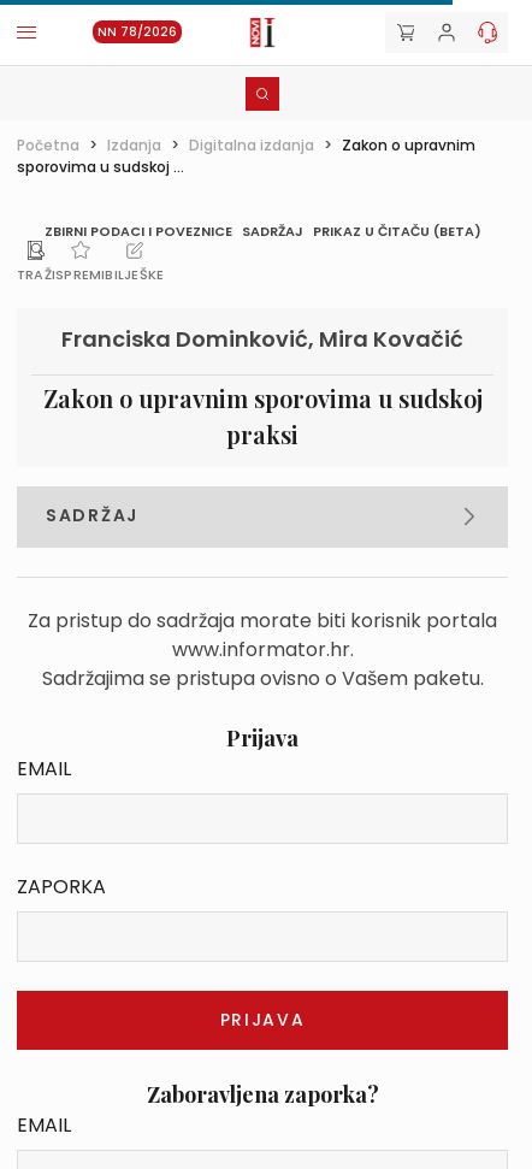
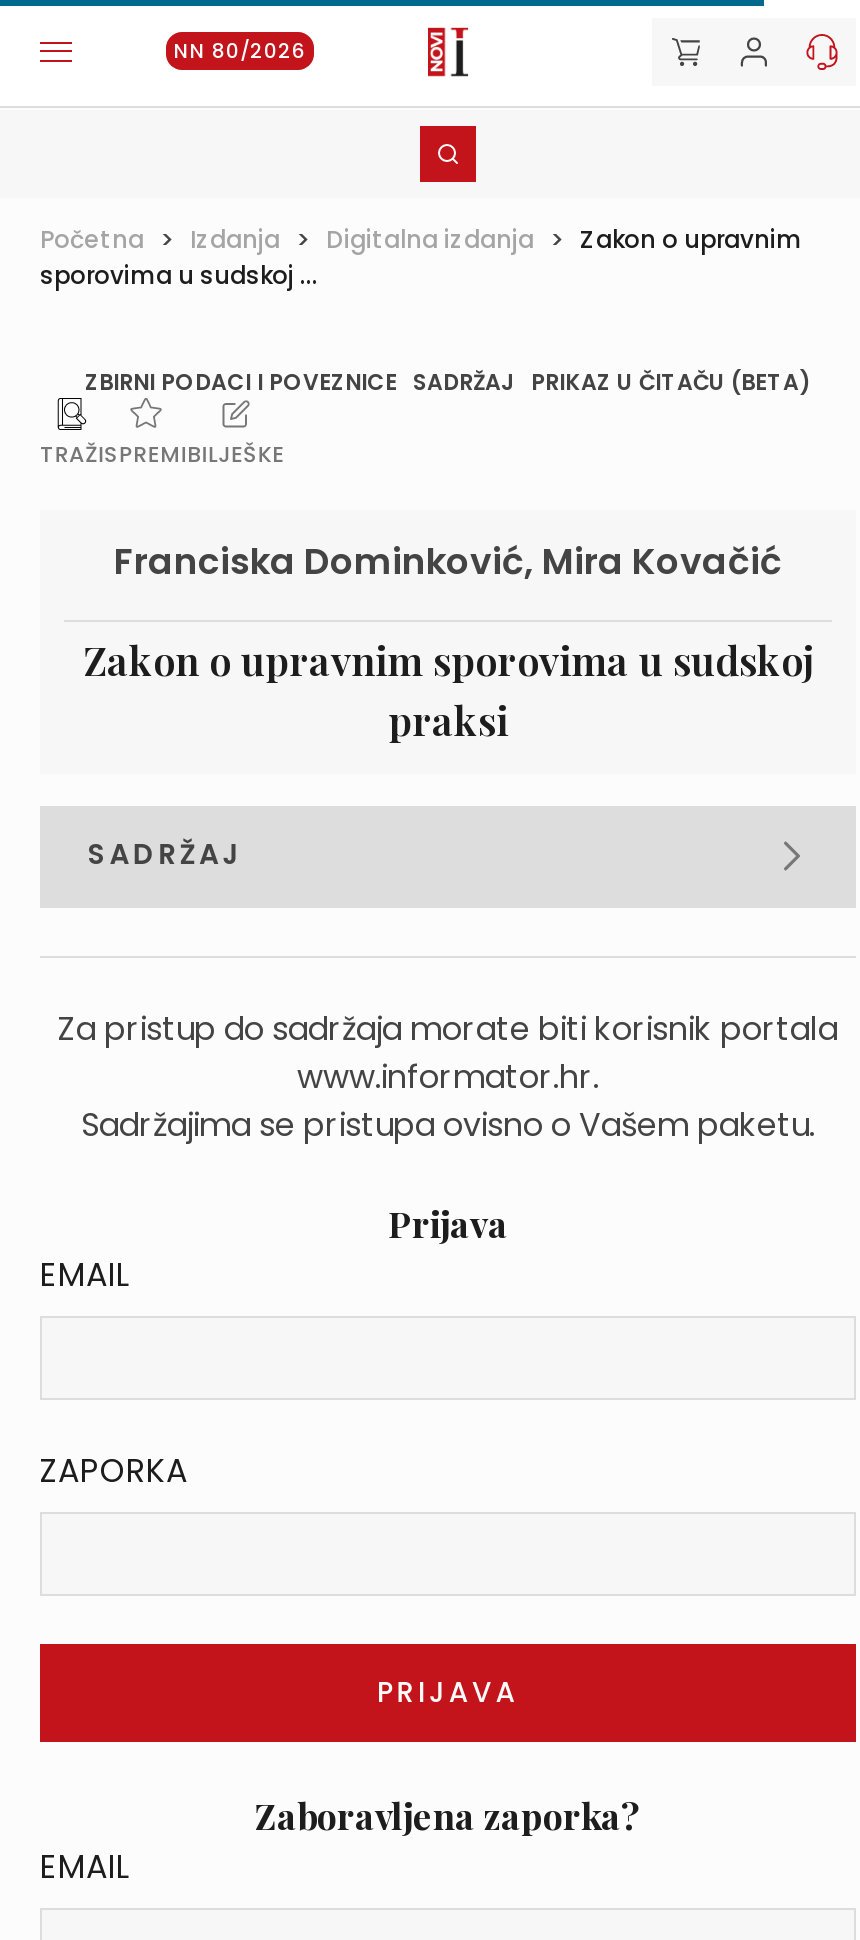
[97,23,177,41] NN 78/2026 -> [174,36,306,66] NN 80/2026

